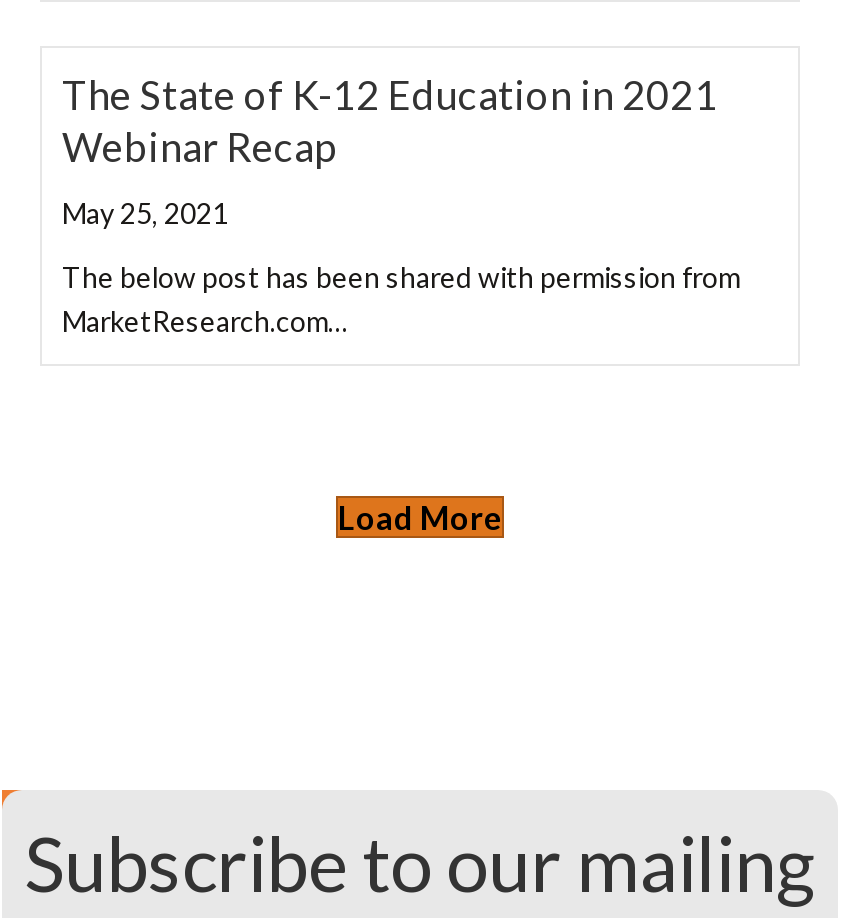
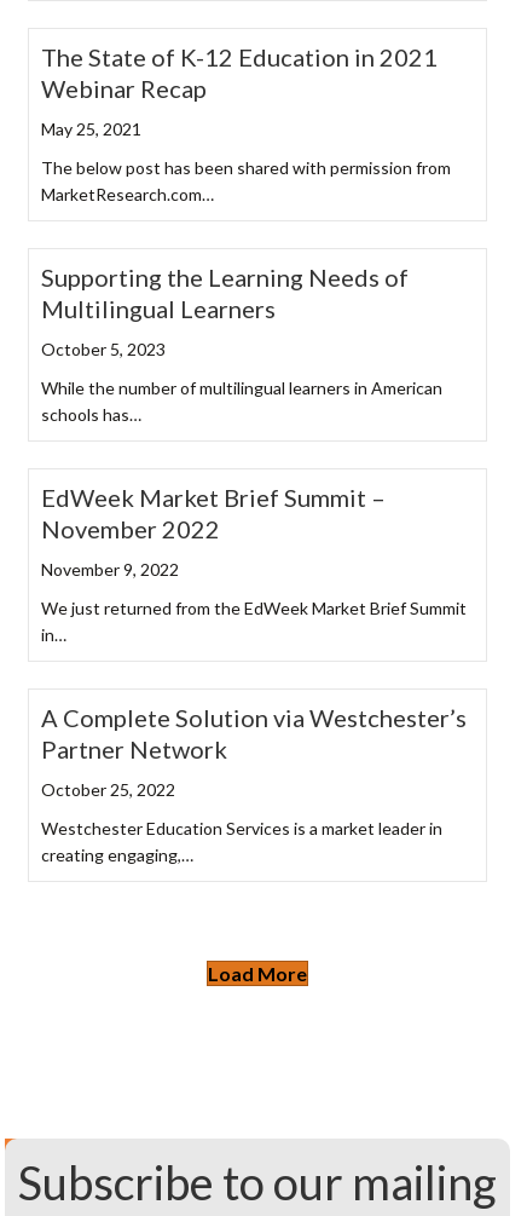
none -> [41,263,467,865] Supporting the Learning Needs of | Multilingual Learners | October 5, 2023 | While the number of multilingual learners in American | schools has… | EdWeek Market Brief Summit – | November 2022 | November 9, 2022 | We just returned from the EdWeek Market Brief Summit | in… | A Complete Solution via Westchester’s | Partner Network | October 25, 2022 | Westchester Education Services is a market leader in | creating engaging,…

